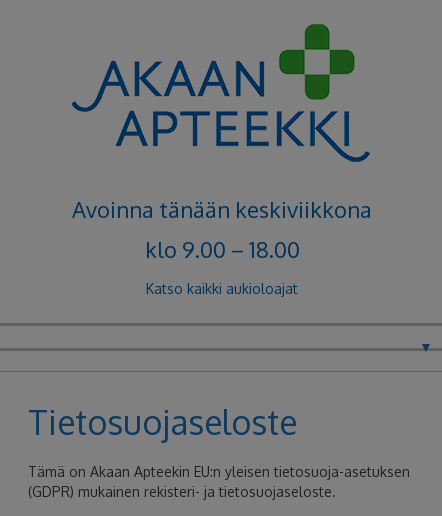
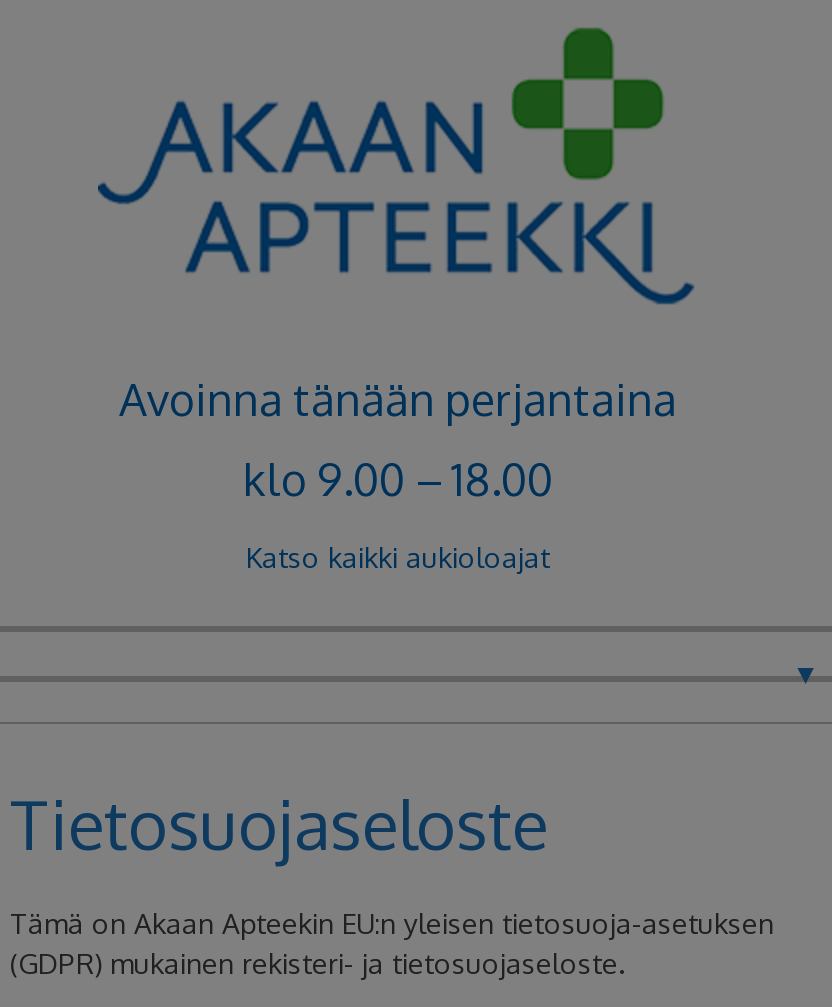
[72,195,372,223] Avoinna tänään keskiviikkona -> [119,370,677,426] Avoinna tänään perjantaina

